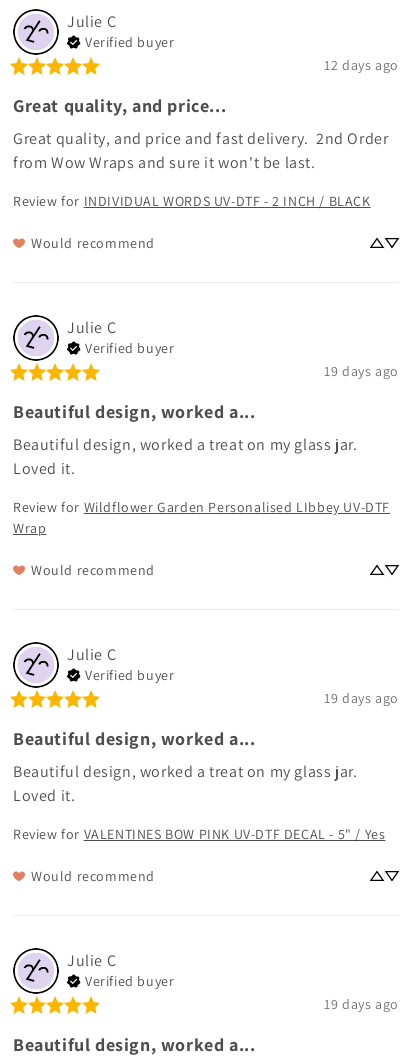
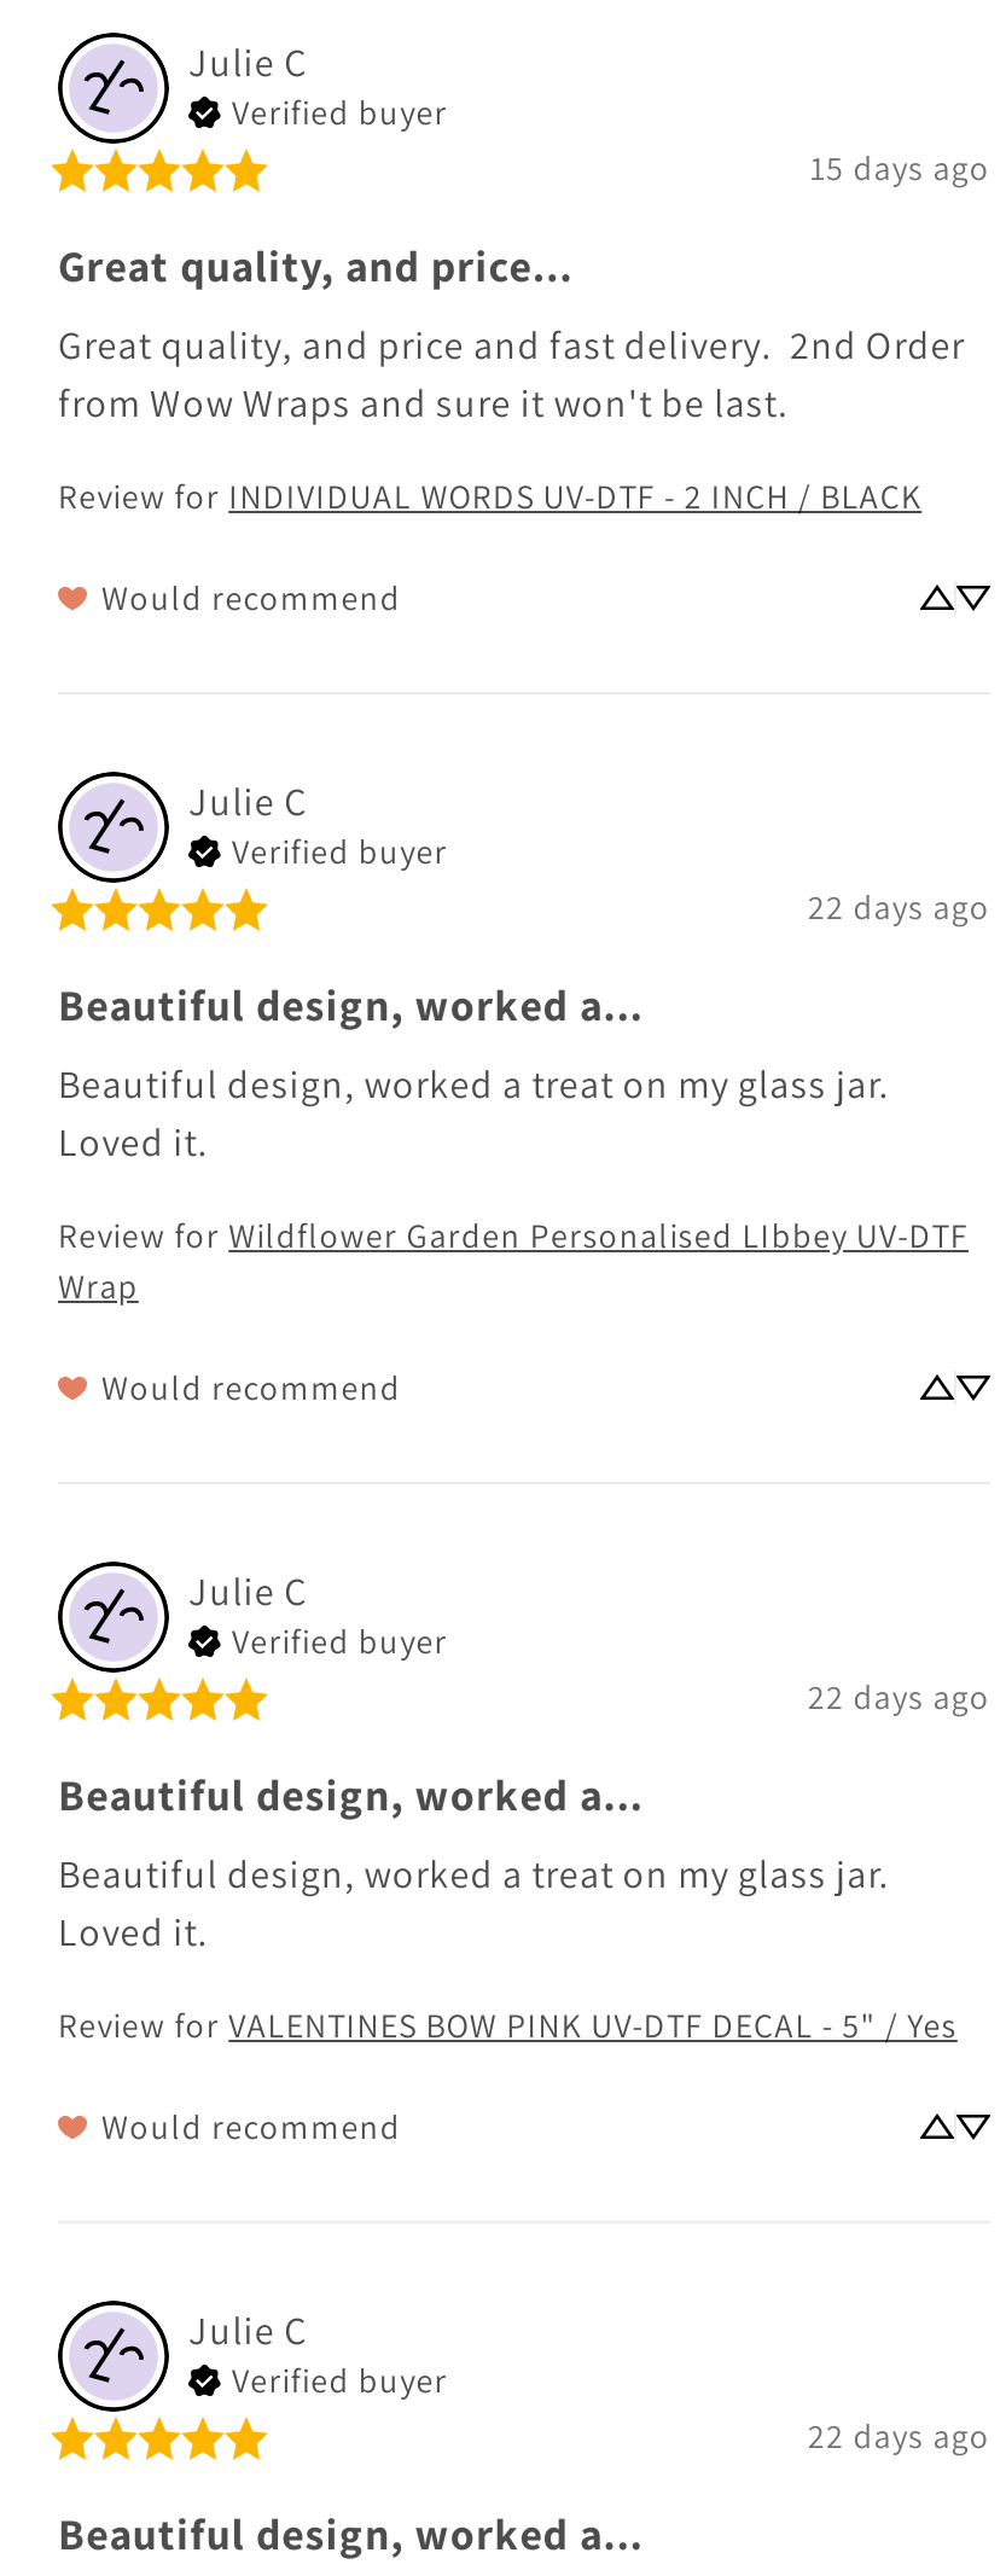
[324,56,399,74] 12 days ago -> [810,146,990,190] 15 days ago
[324,362,399,380] 19 days ago -> [808,885,990,929] 22 days ago
[324,689,399,707] 19 days ago -> [808,1675,990,1719] 22 days ago
[324,995,399,1013] 19 days ago -> [808,2414,990,2458] 22 days ago

